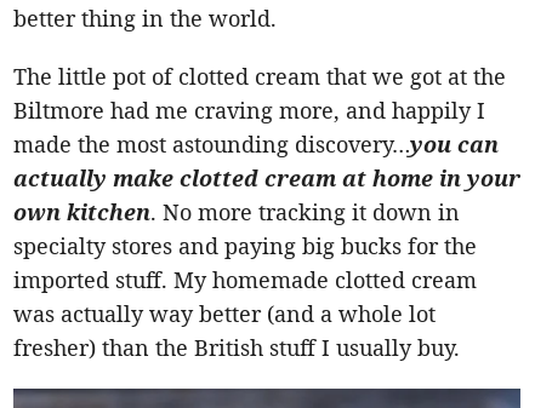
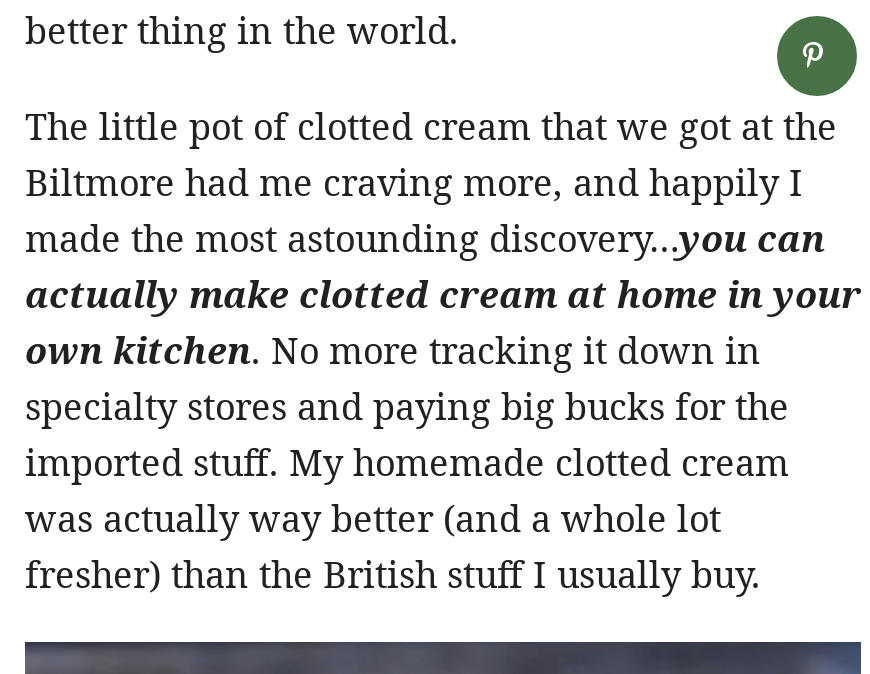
none -> [775,14,859,96] [image]

